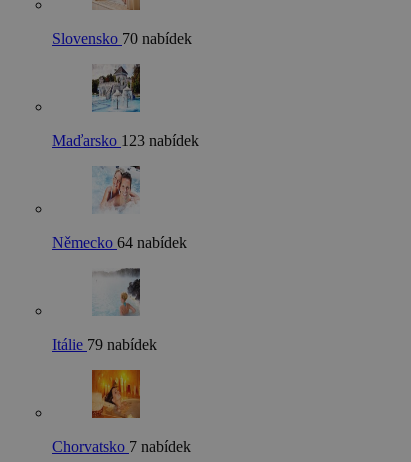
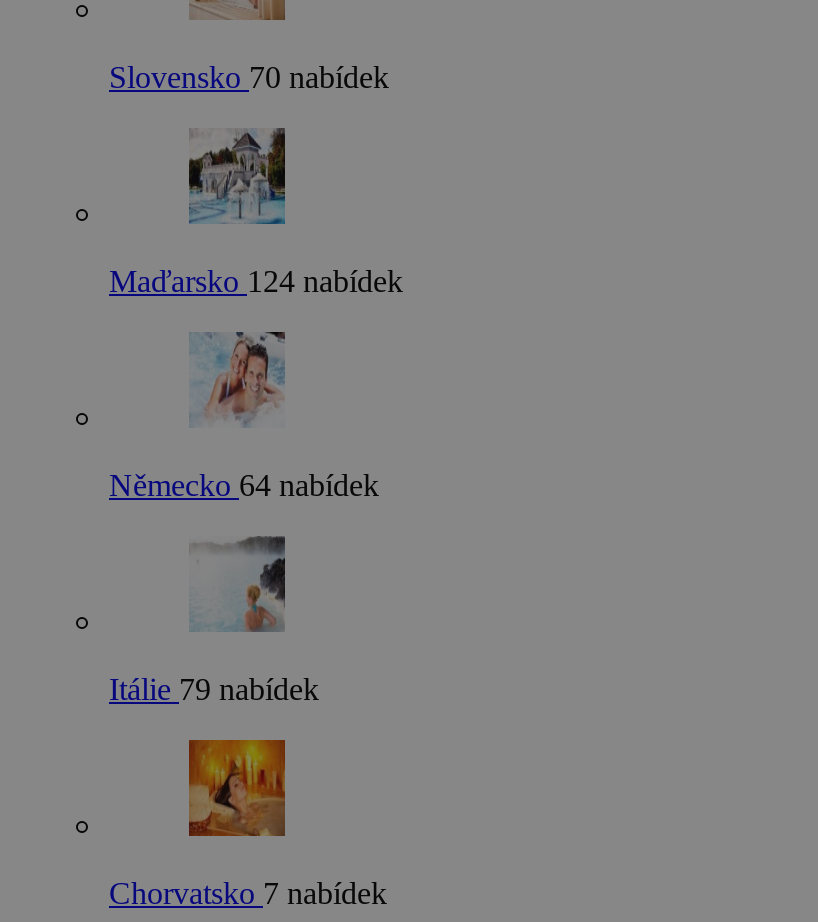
[52,132,199,149] Maďarsko 123 nabídek -> [109,265,403,299] Maďarsko 124 nabídek

